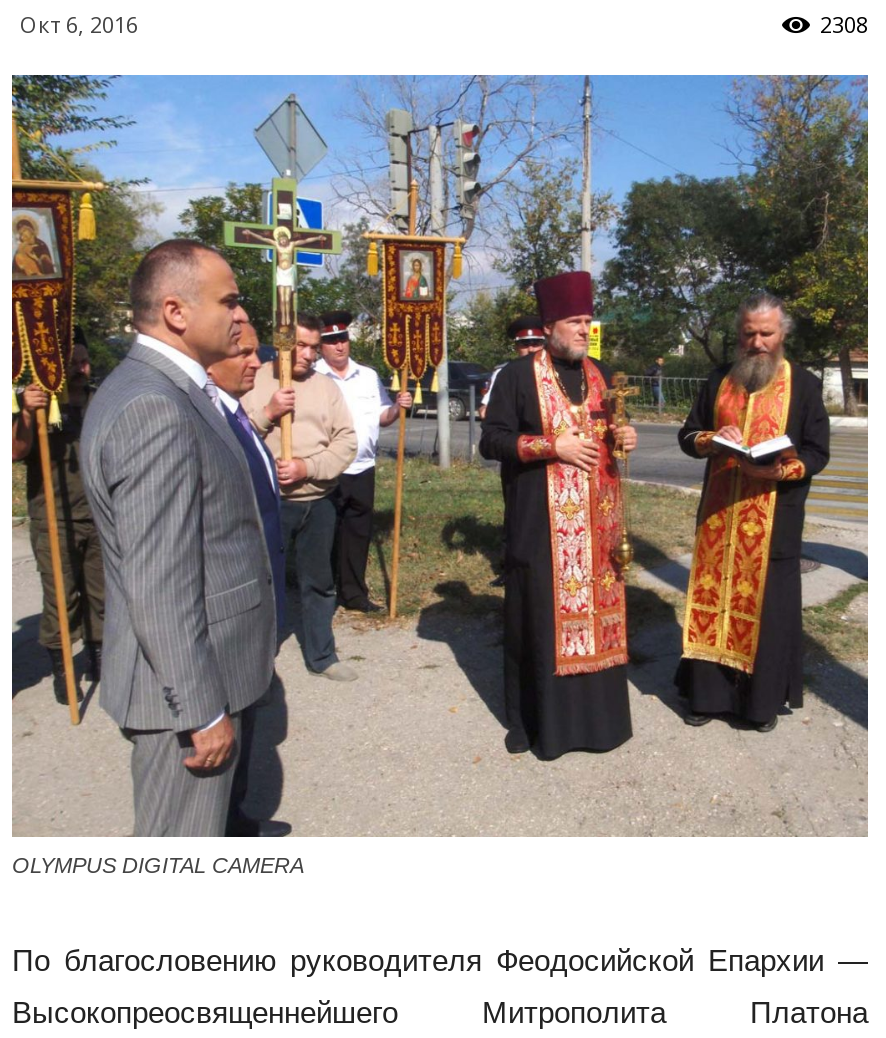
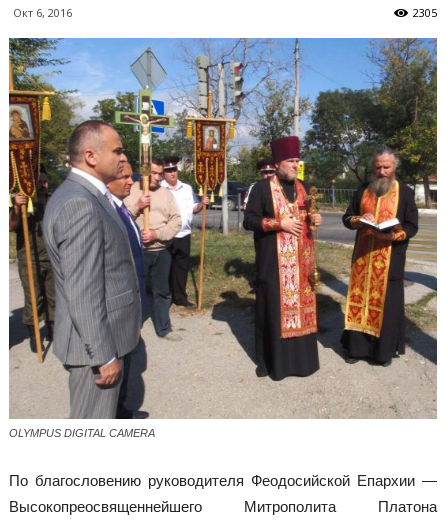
[820,9,868,39] 2308 -> [413,5,437,20] 2305

